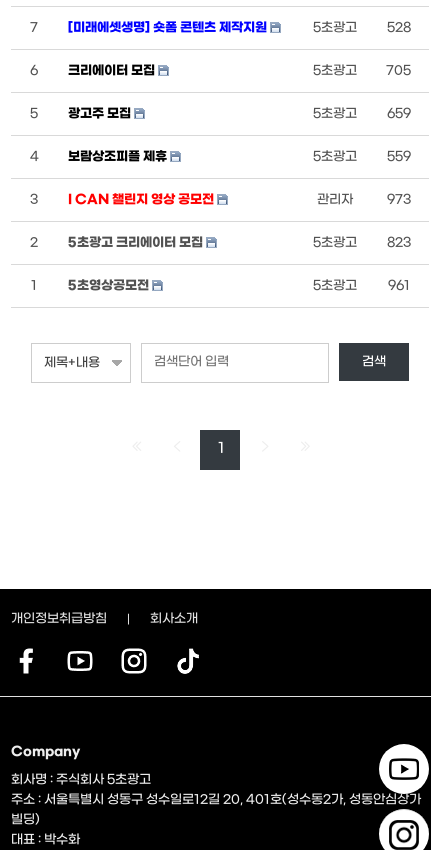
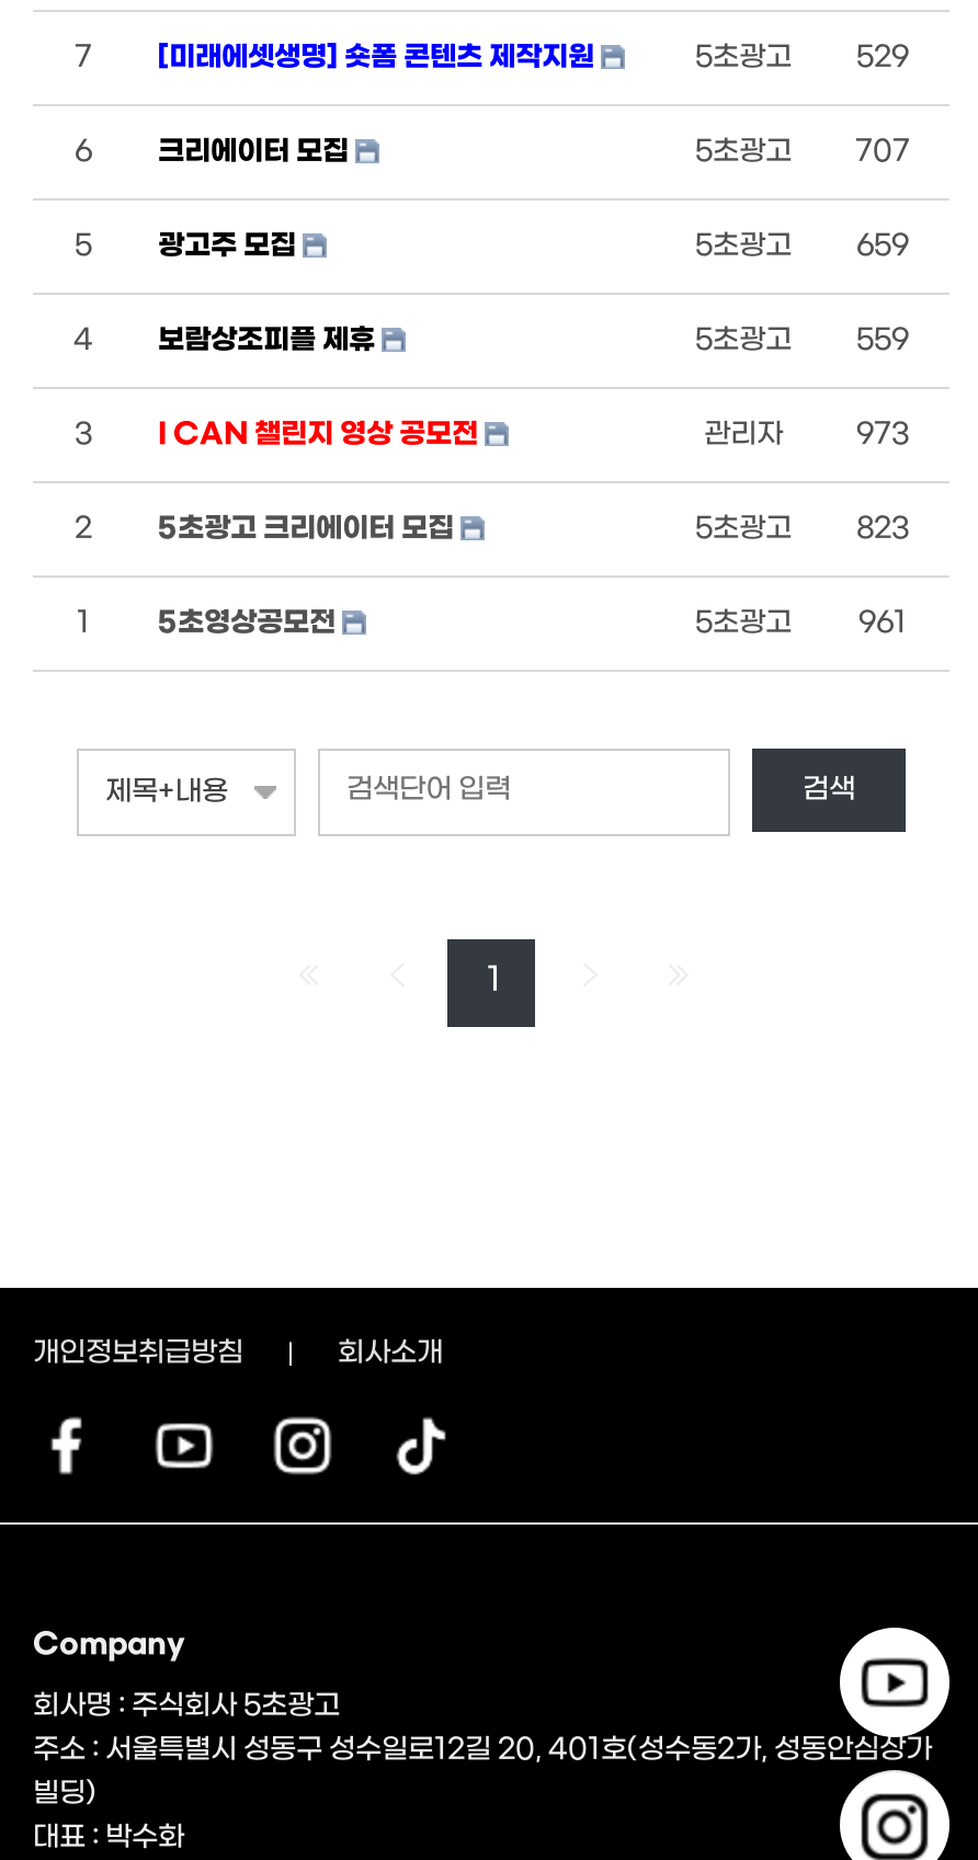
[386,20,410,35] 528 -> [856,41,909,73] 529
[386,63,411,78] 705 -> [855,135,910,168] 707

